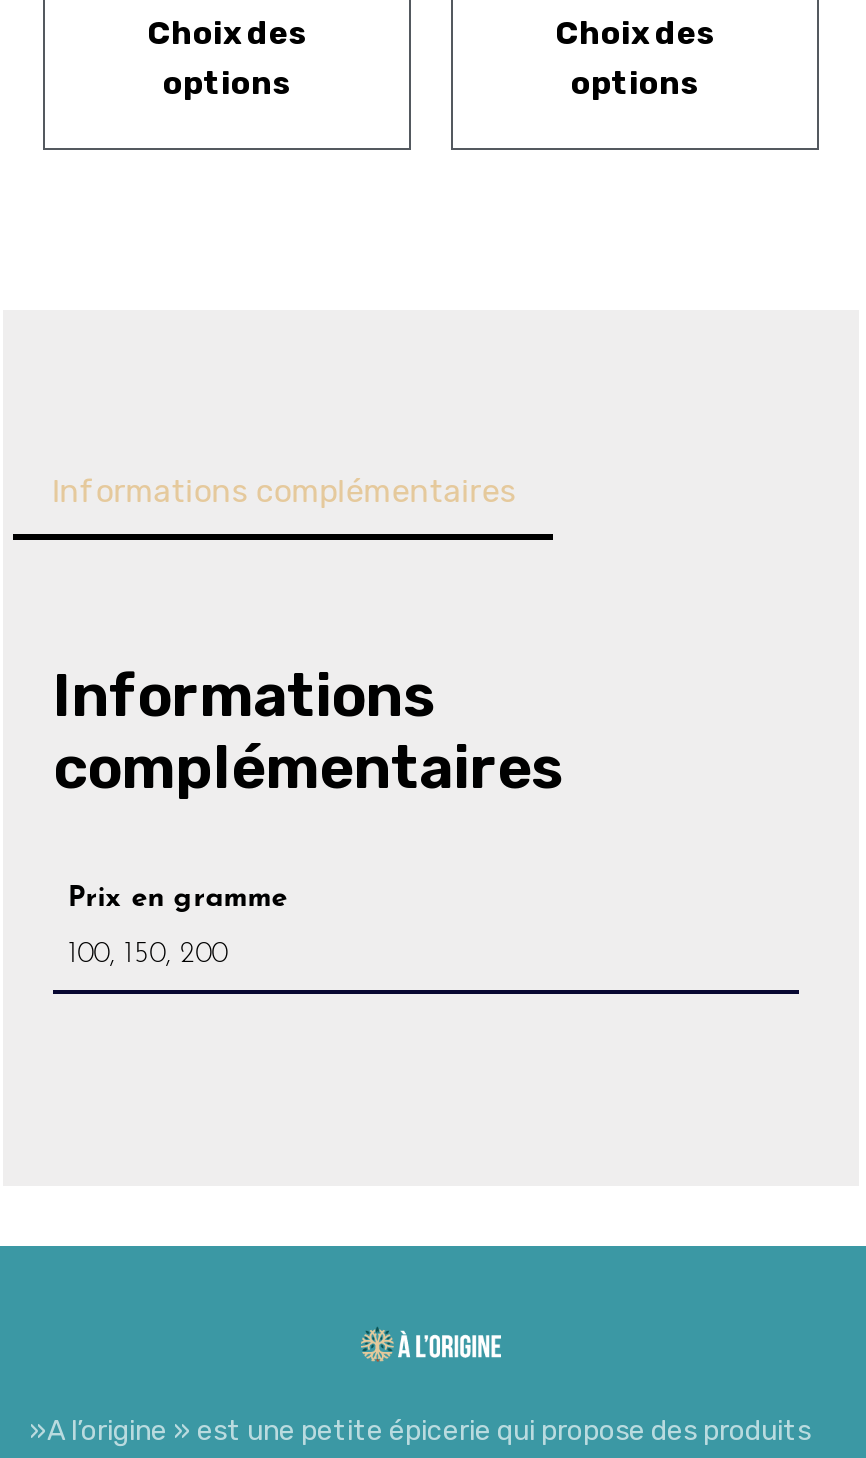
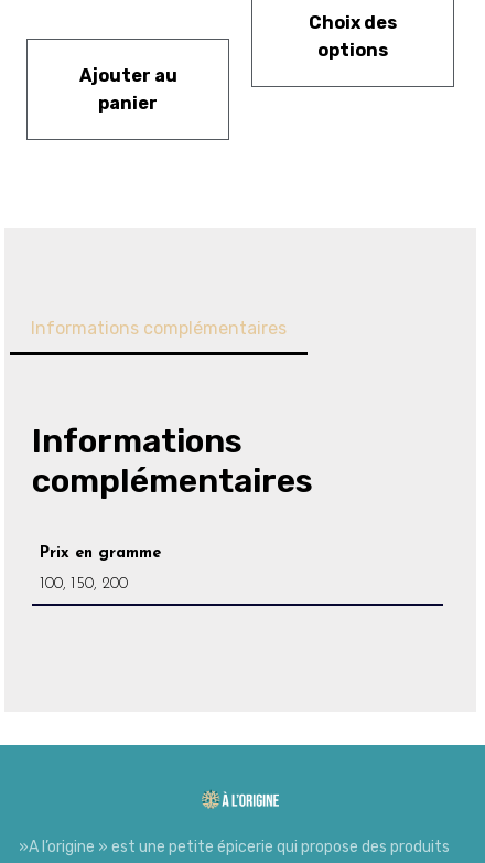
[147,14,307,102] Choix des | options -> [79,65,177,114] Ajouter au | panier

